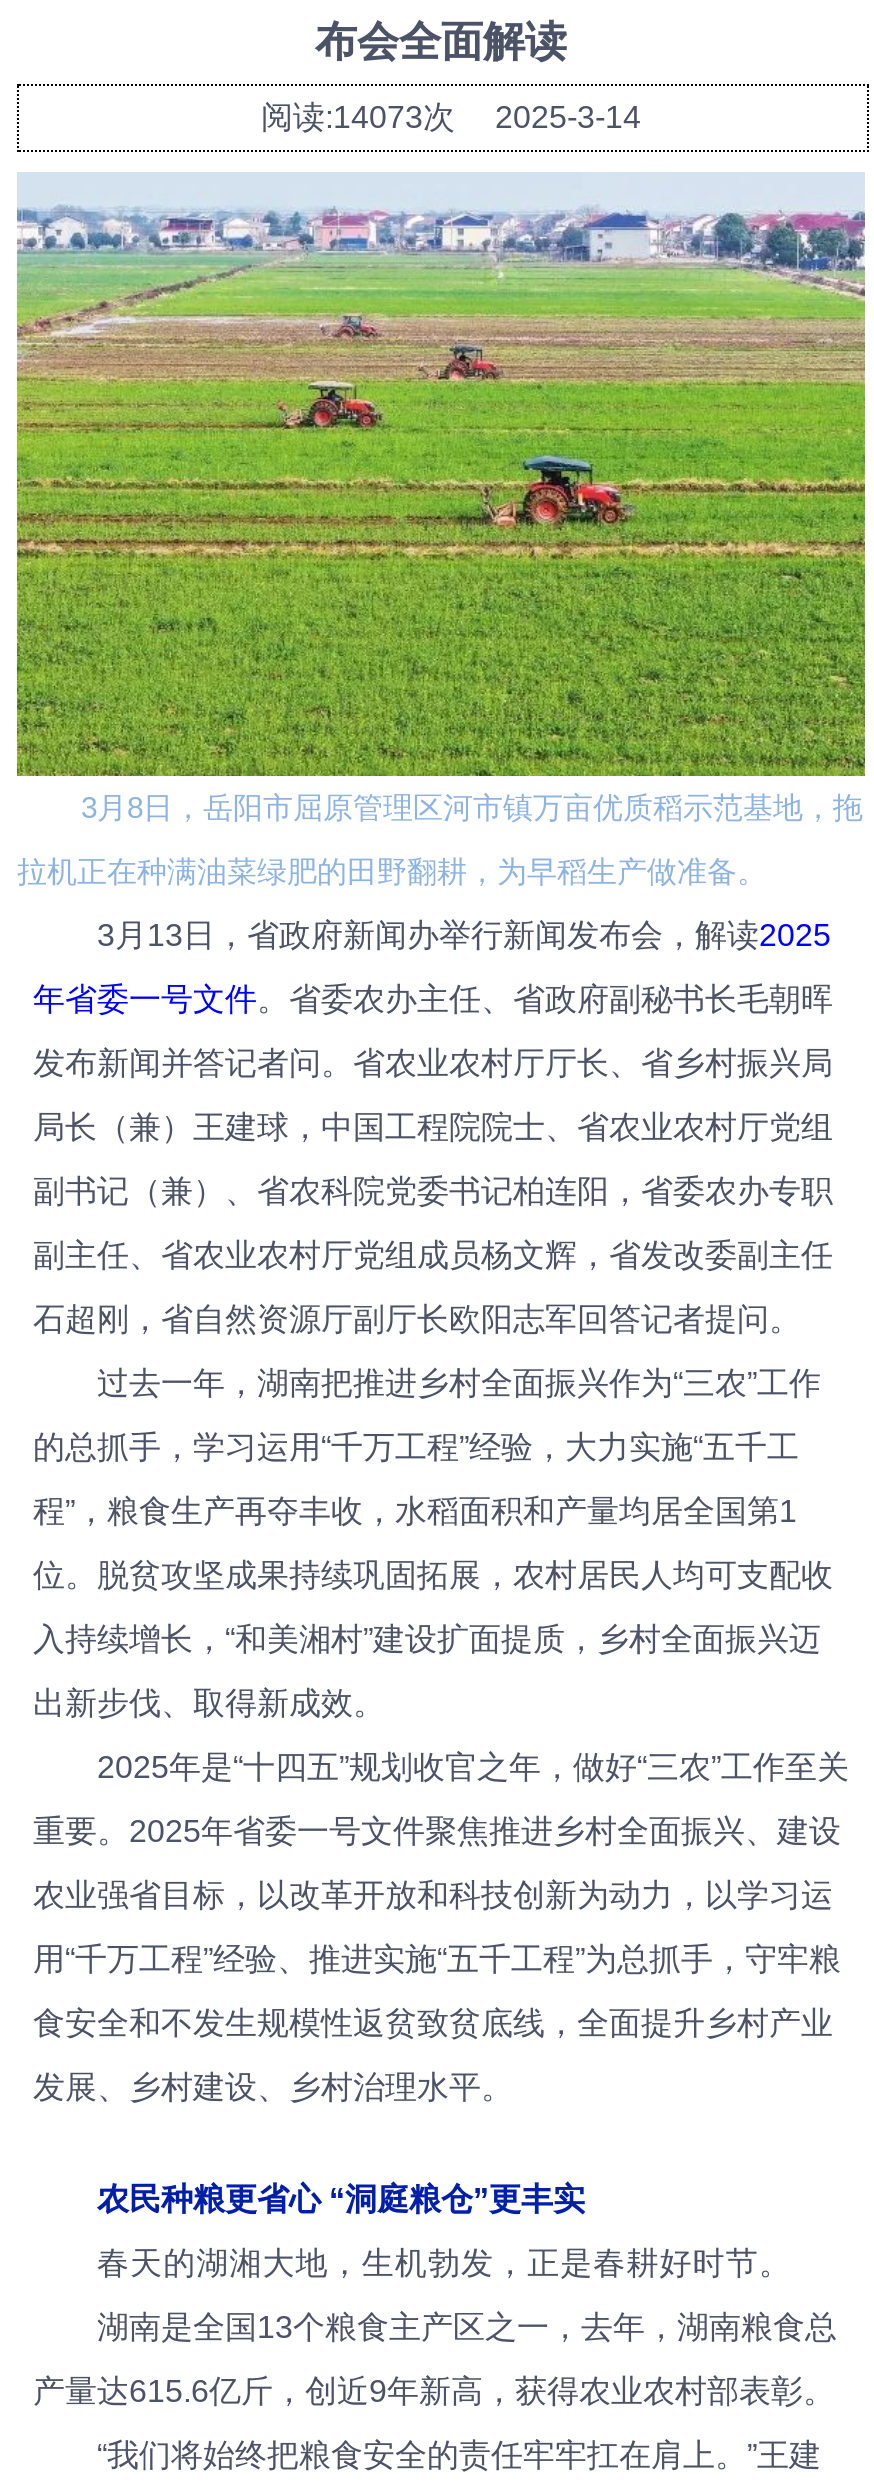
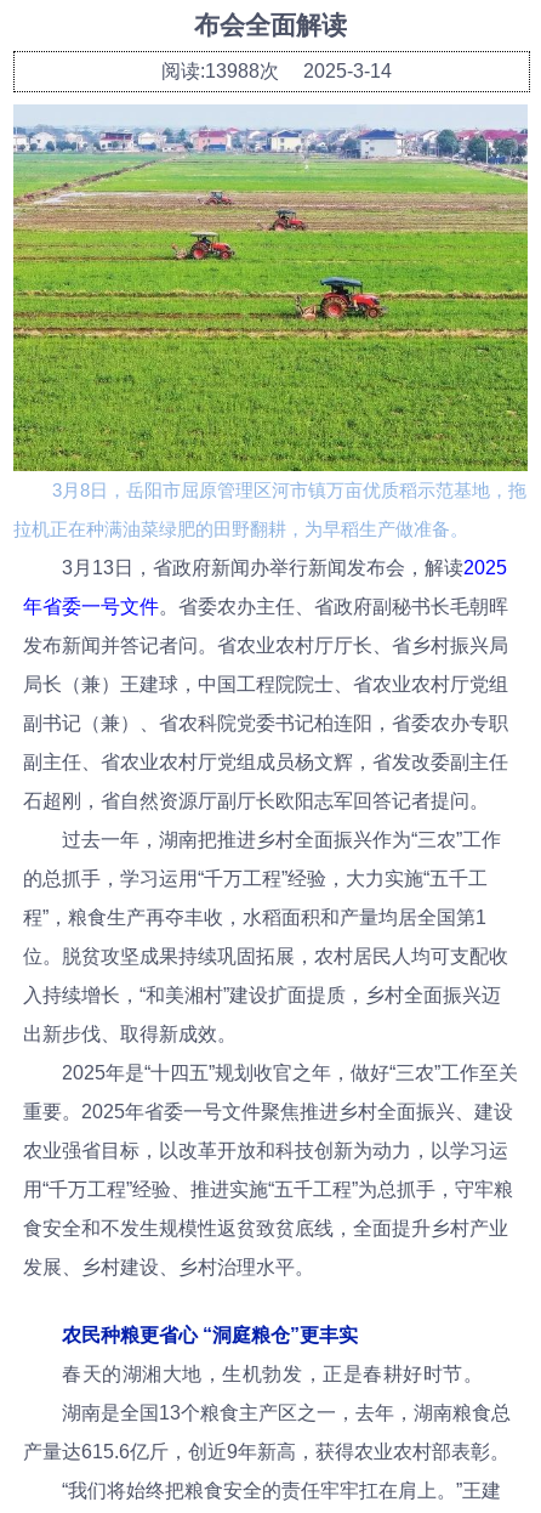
[261,100,641,134] 阅读:14073次 2025-3-14 -> [161,61,392,81] 阅读:13988次 2025-3-14

